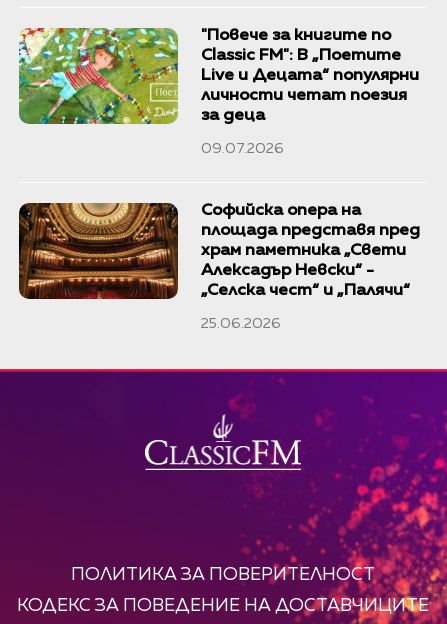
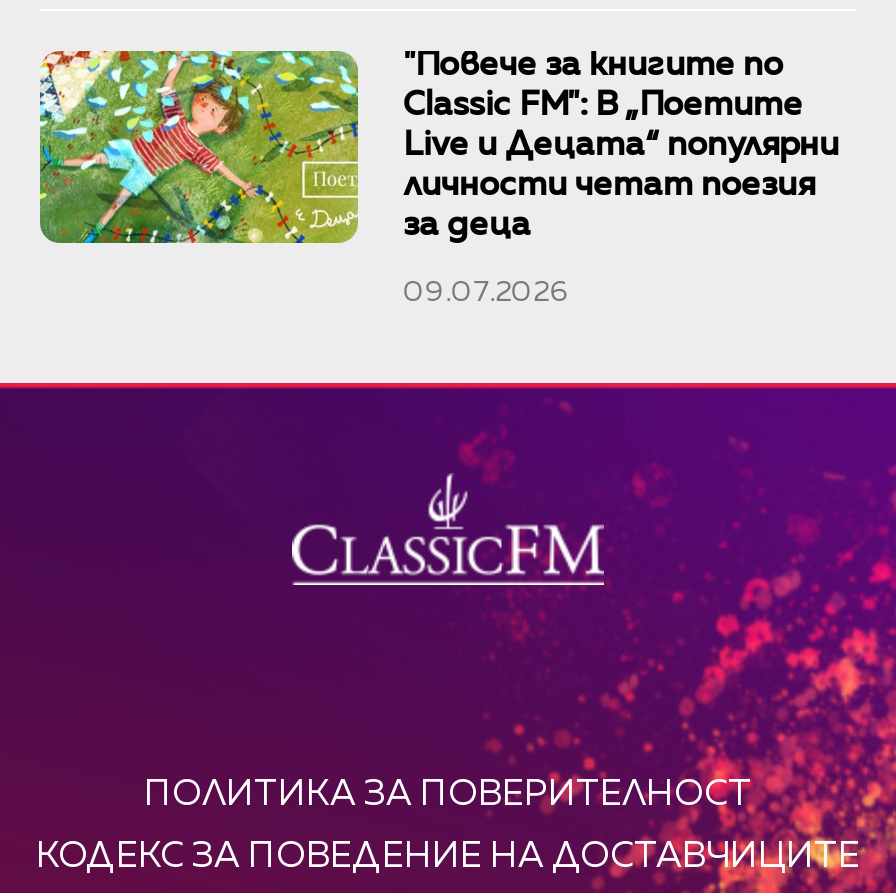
[18,202,420,331] [image] | Софийска опера на | площада представя пред | храм паметника „Свети | Алексадър Невски“ - | „Селска чест“ и „Палячи“ | 25.06.2026 -> none

